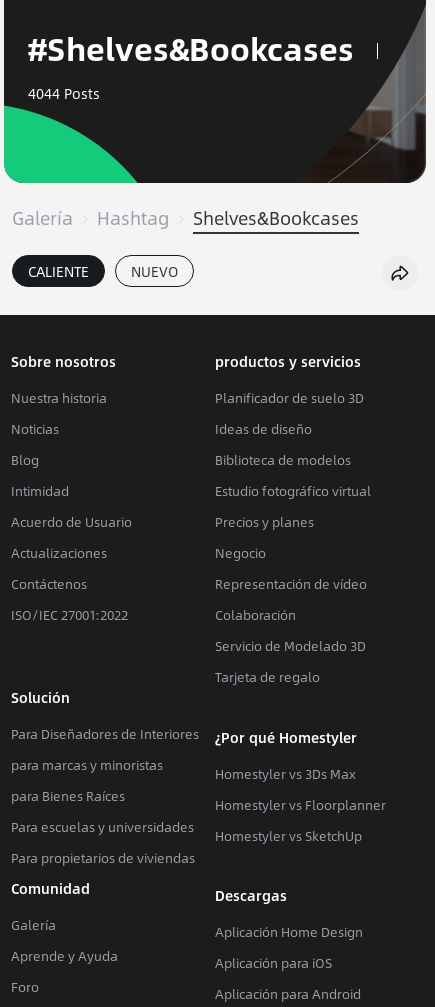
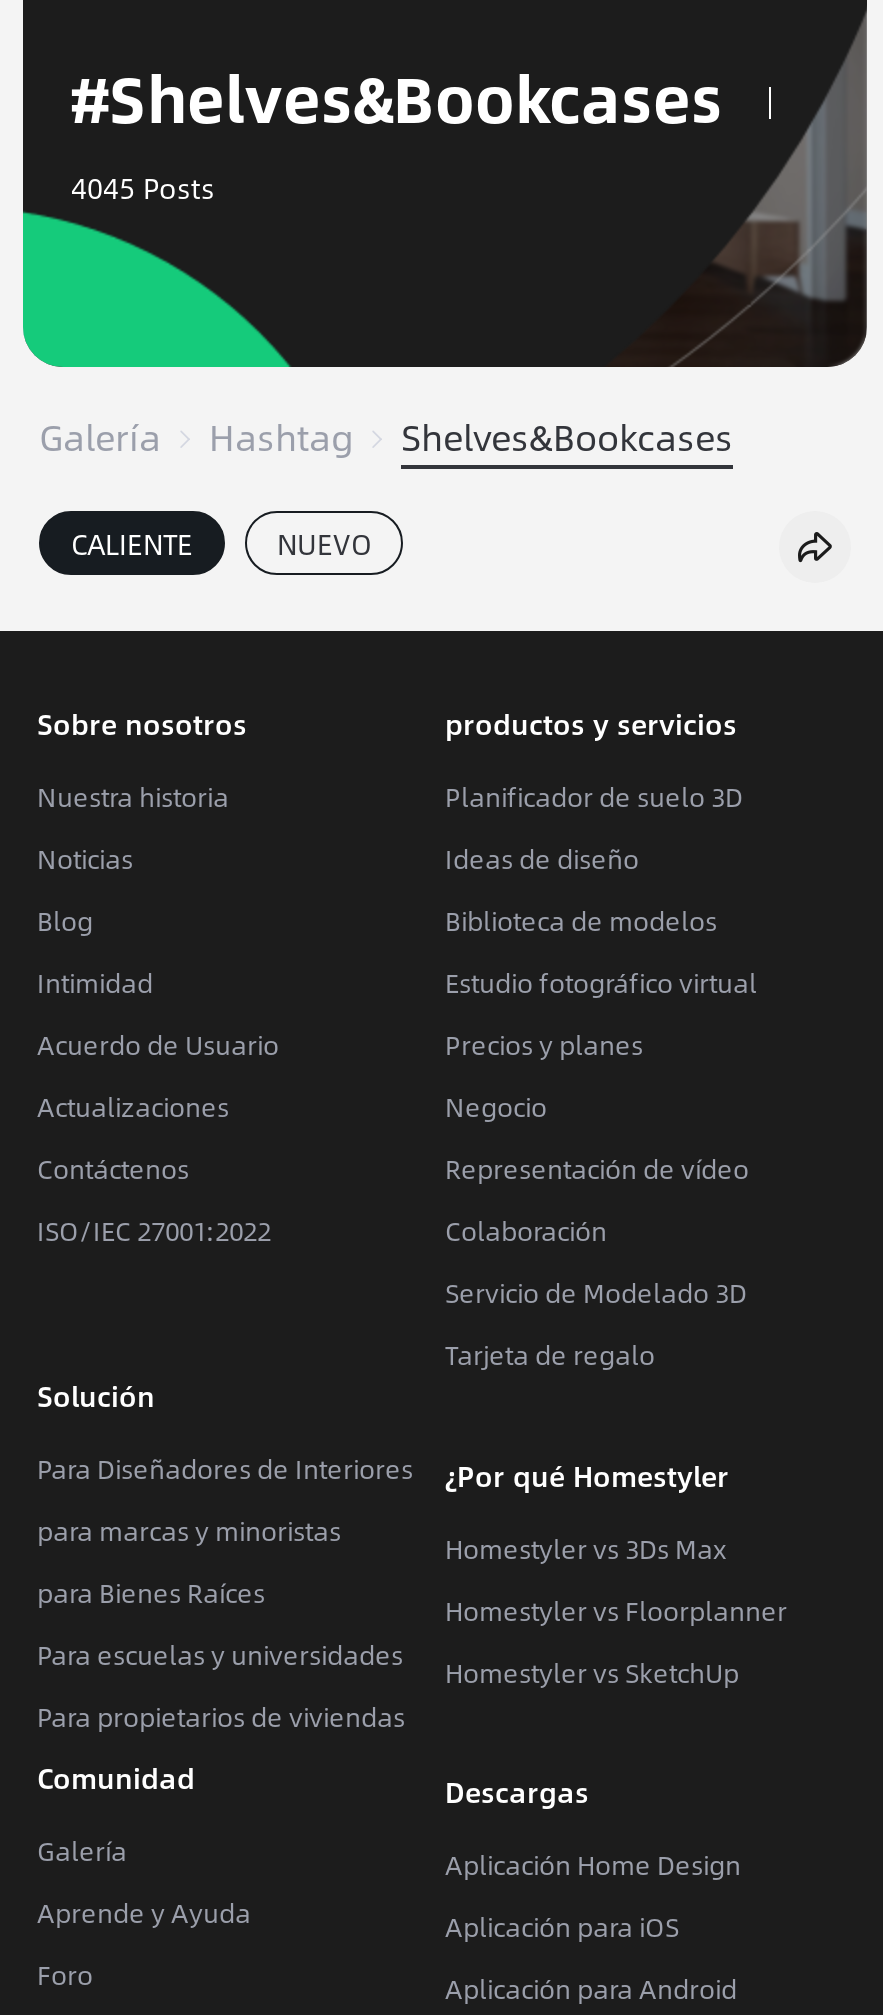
[28,82,100,104] 4044 Posts -> [71,165,215,209] 4045 Posts

